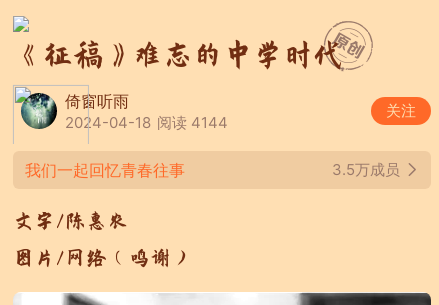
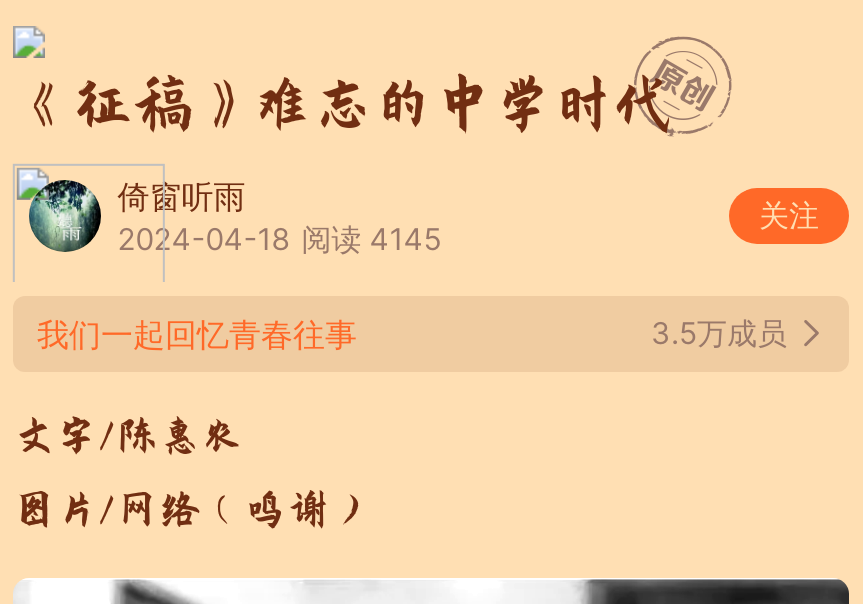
[65,113,228,132] 2024-04-18 阅读 4144 -> [117,220,441,258] 2024-04-18 阅读 4145

